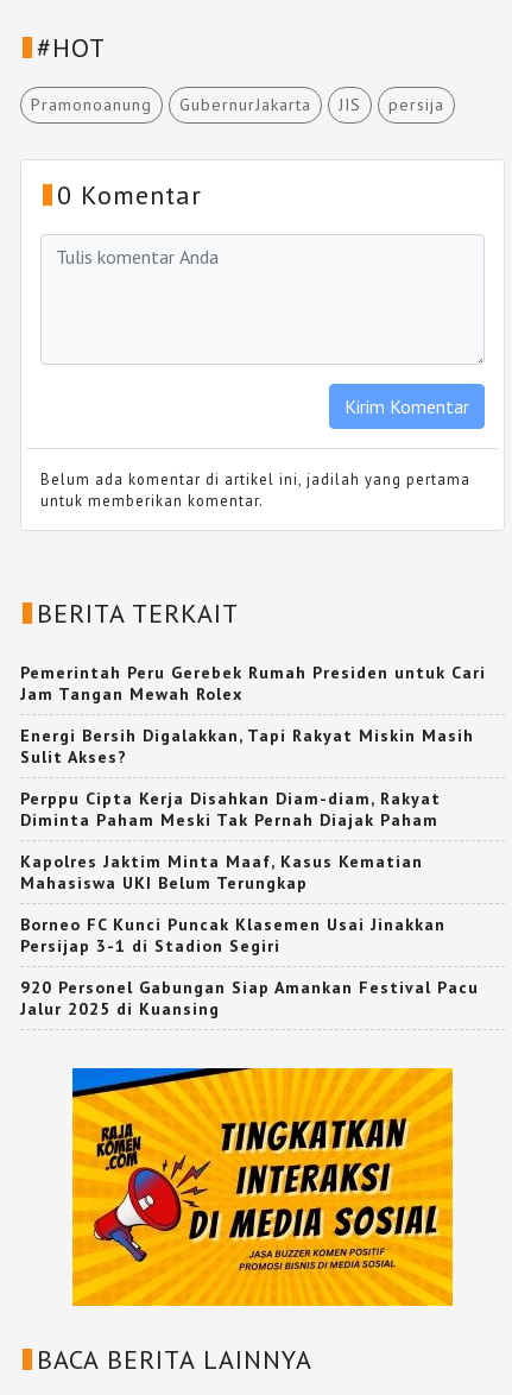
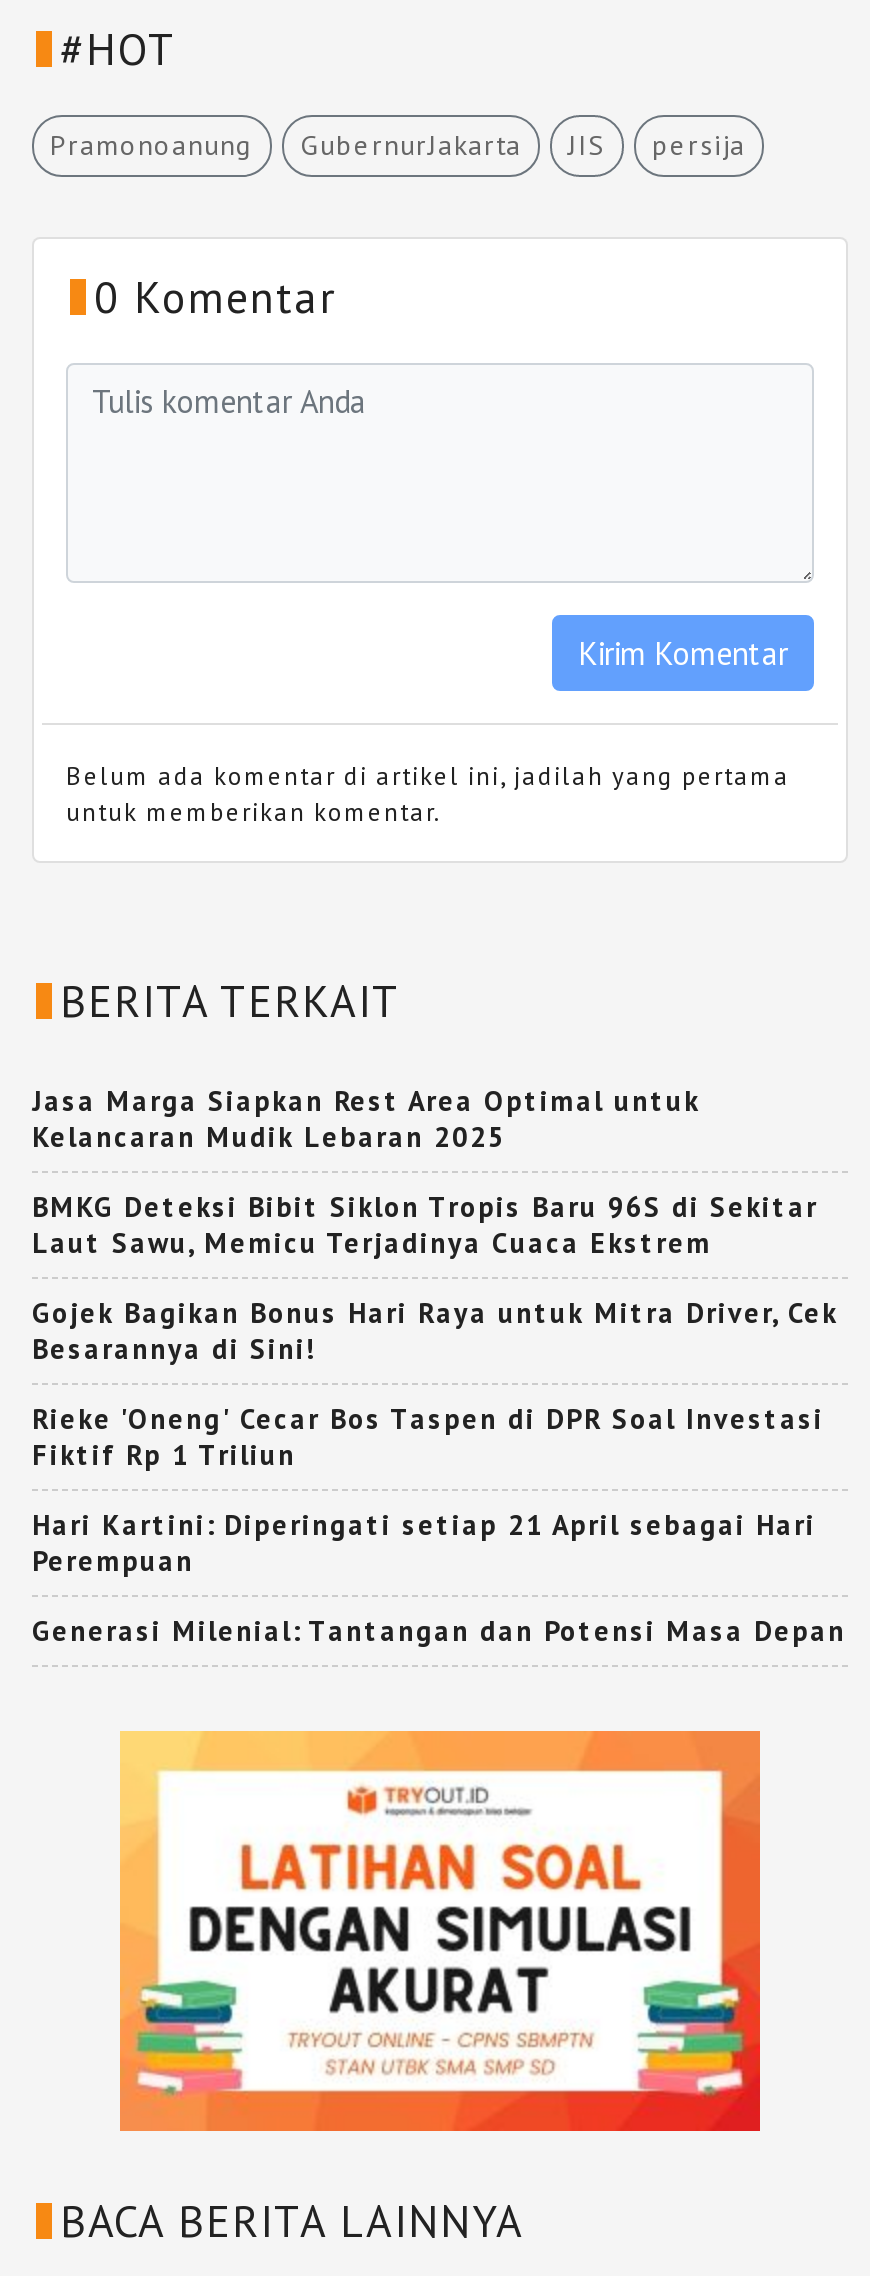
[20,662,486,704] Pemerintah Peru Gerebek Rumah Presiden untuk Cari | Jam Tangan Mewah Rolex -> [32,1083,700,1155] Jasa Marga Siapkan Rest Area Optimal untuk | Kelancaran Mudik Lebaran 2025
[20,725,474,767] Energi Bersih Digalakkan, Tapi Rakyat Miskin Masih | Sulit Akses? -> [32,1189,818,1261] BMKG Deteksi Bibit Siklon Tropis Baru 96S di Sekitar | Laut Sawu, Memicu Terjadinya Cuaca Ekstrem
[20,788,441,830] Perppu Cipta Kerja Disahkan Diam-diam, Rakyat | Diminta Paham Meski Tak Pernah Diajak Paham -> [32,1295,838,1367] Gojek Bagikan Bonus Hari Raya untuk Mitra Driver, Cek | Besarannya di Sini!
[20,851,423,893] Kapolres Jaktim Minta Maaf, Kasus Kematian | Mahasiswa UKI Belum Terungkap -> [32,1401,824,1473] Rieke 'Oneng' Cecar Bos Taspen di DPR Soal Investasi | Fiktif Rp 1 Triliun
[20,914,445,956] Borneo FC Kunci Puncak Klasemen Usai Jinakkan | Persijap 3-1 di Stadion Segiri -> [32,1507,816,1579] Hari Kartini: Diperingati setiap 21 April sebagai Hari | Perempuan
[20,976,479,1019] 920 Personel Gabungan Siap Amankan Festival Pacu | Jalur 2025 di Kuansing -> [32,1613,846,1649] Generasi Milenial: Tantangan dan Potensi Masa Depan
[71,1067,454,1307] [image] -> [118,1729,762,2133] [image]

